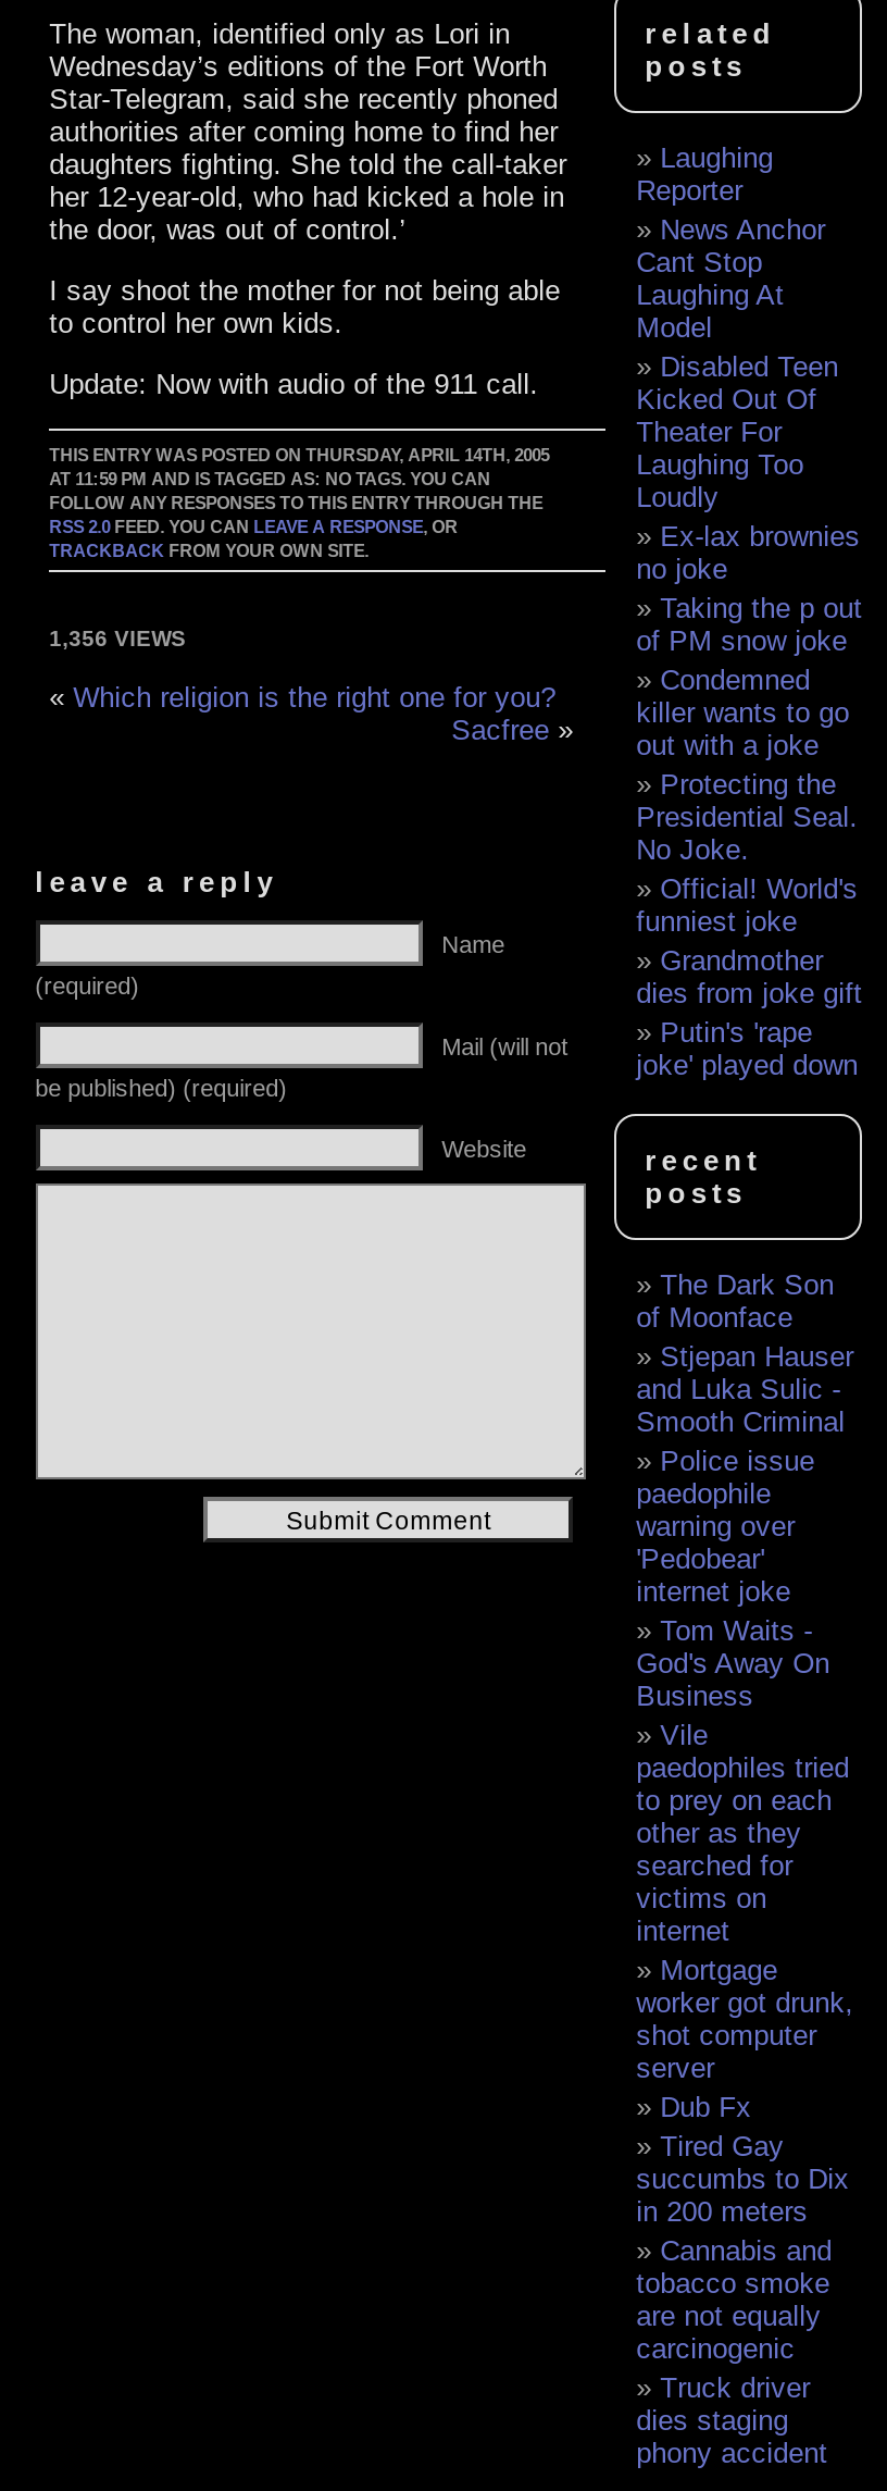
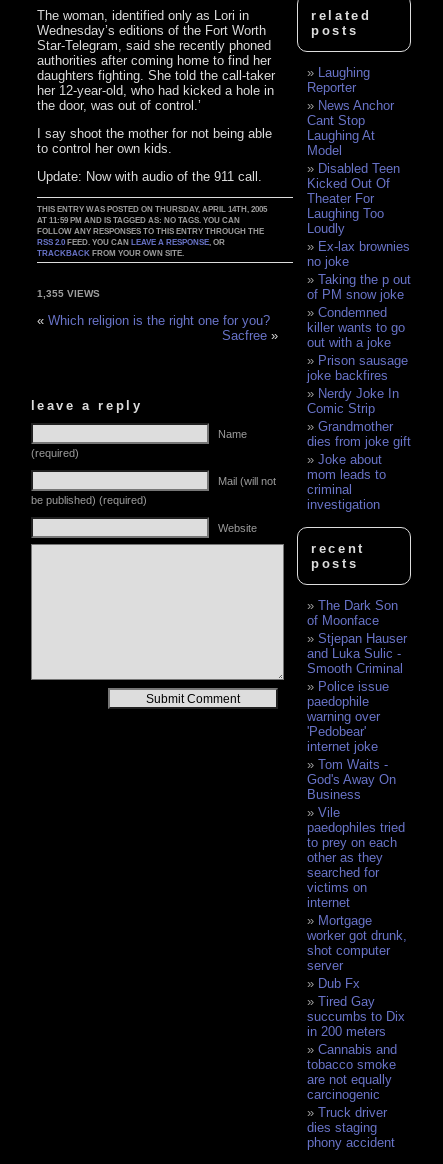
[49,627,186,651] 1,356 VIEWS -> [37,288,100,299] 1,355 VIEWS
[636,767,858,937] Protecting the | Presidential Seal. | No Joke. | Official! World's | funniest joke -> [307,353,408,416] Prison sausage | joke backfires | Nerdy Joke In | Comic Strip
[636,1015,858,1081] Putin's 'rape | joke' played down -> [307,452,386,512] Joke about | mom leads to | criminal | investigation

